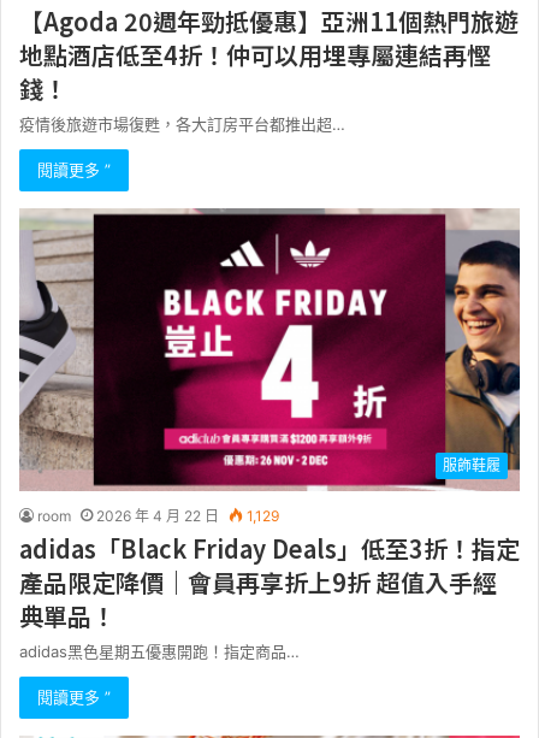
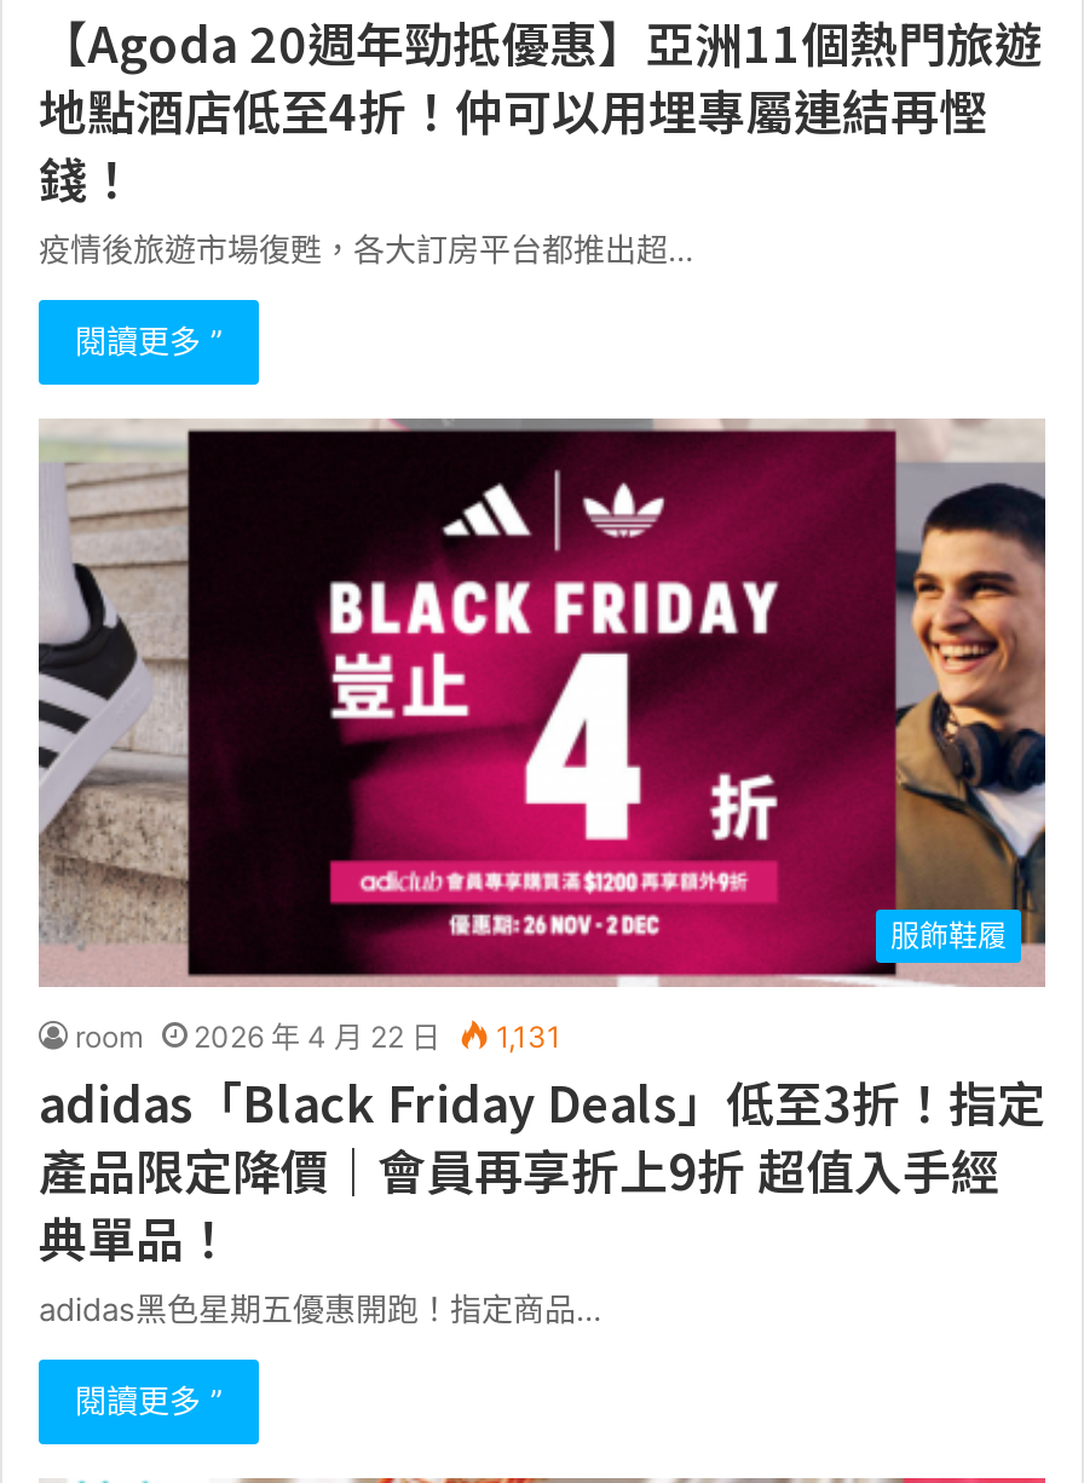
[37,507,279,525] room 2026 年 4 月 22 日 1,129 -> [75,1018,561,1055] room 2026 年 4 月 22 日 1,131

